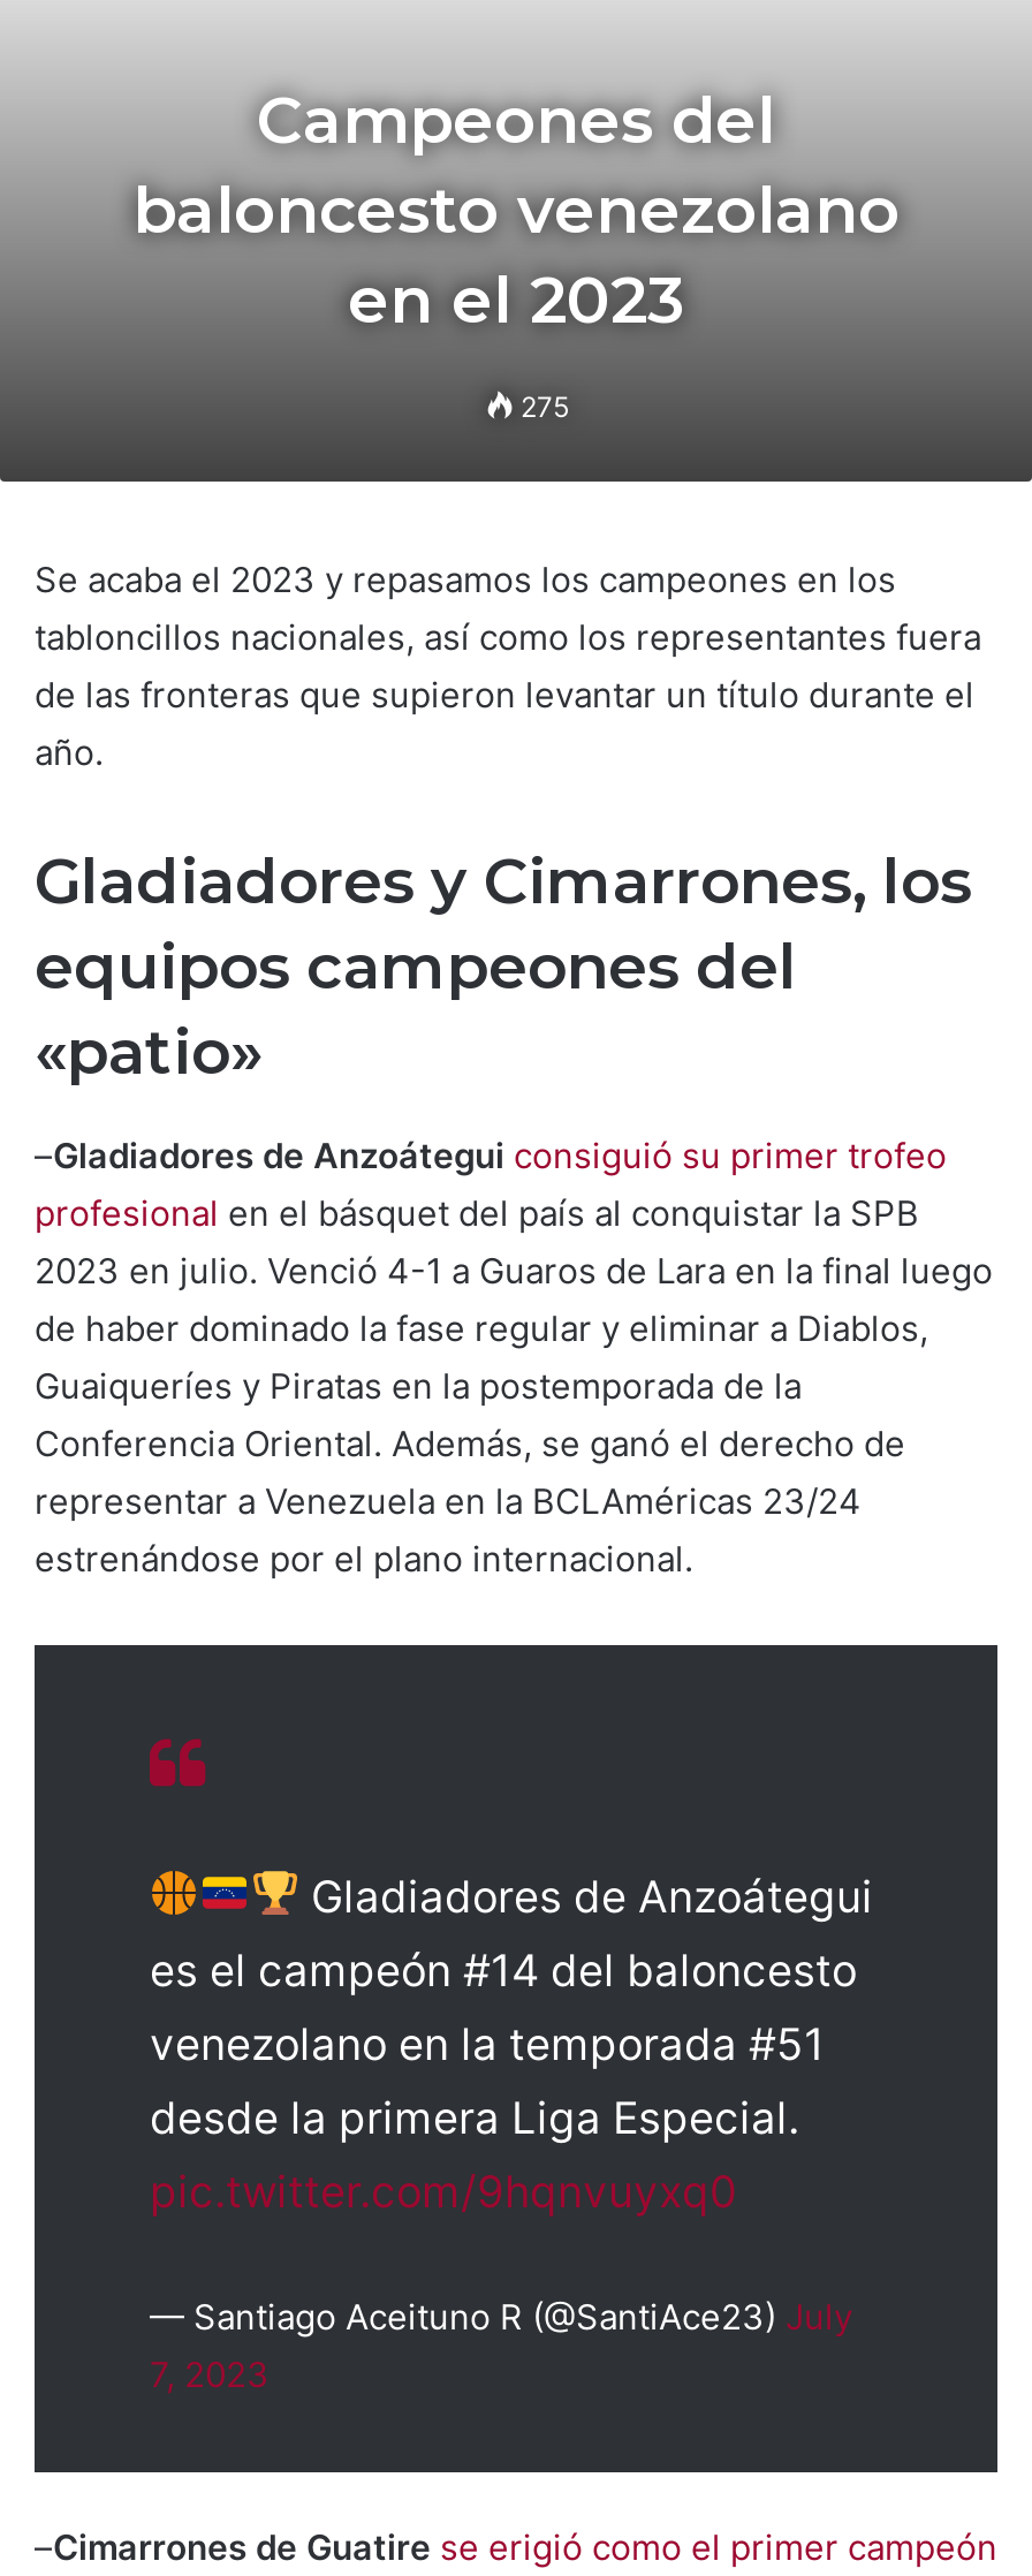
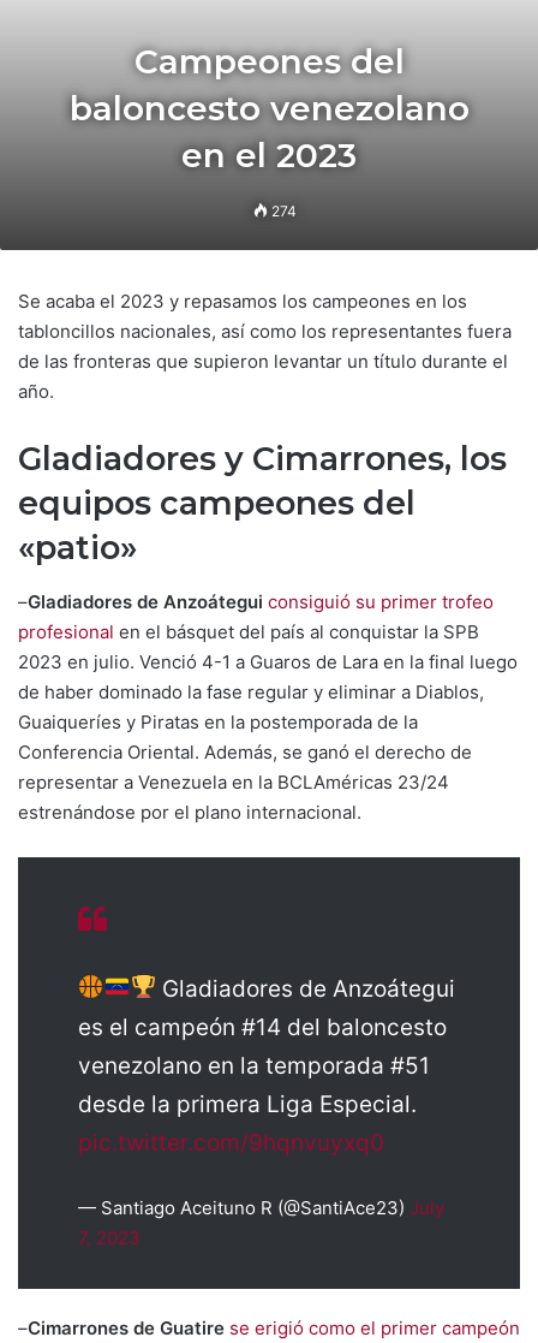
[514,389,569,424] 275 -> [268,202,297,220] 274

